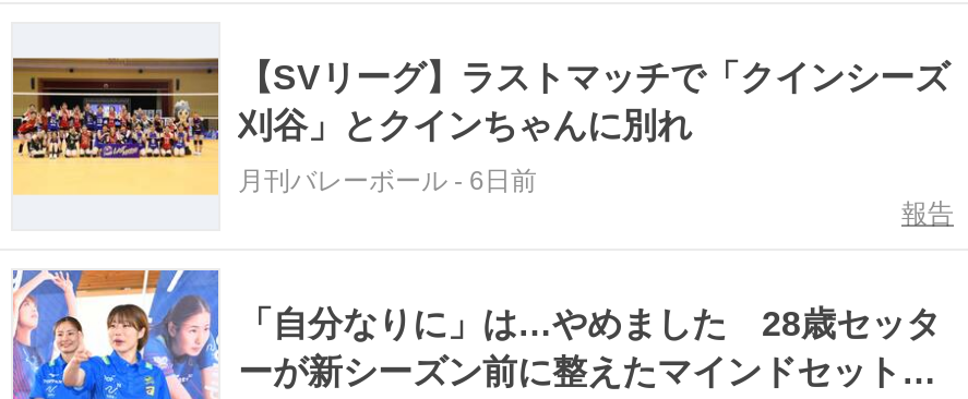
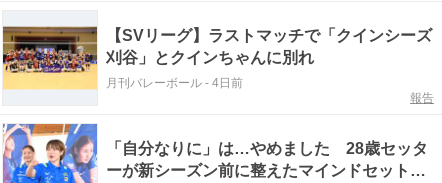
[238,166,537,196] 月刊バレーボール- 6日前 -> [106,76,243,90] 月刊バレーボール- 4日前

